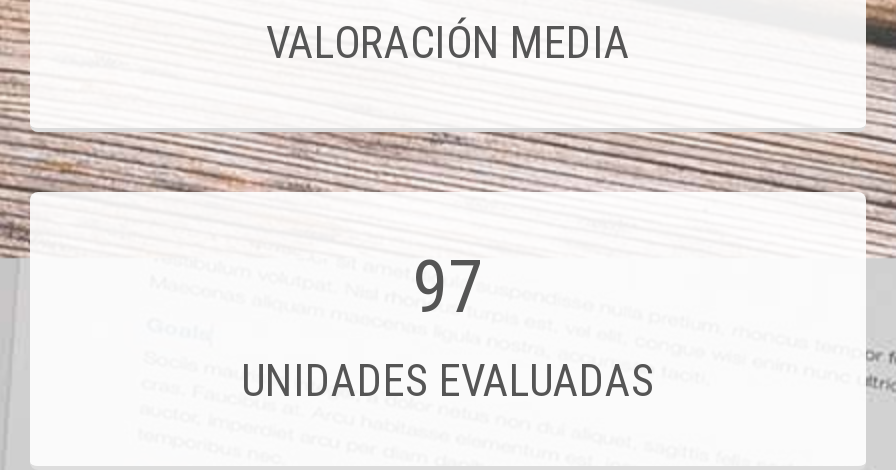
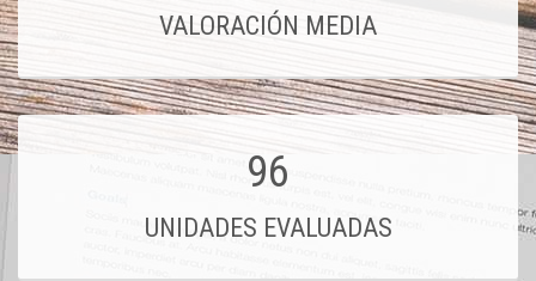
[412,246,484,330] 97 -> [246,147,290,197] 96

